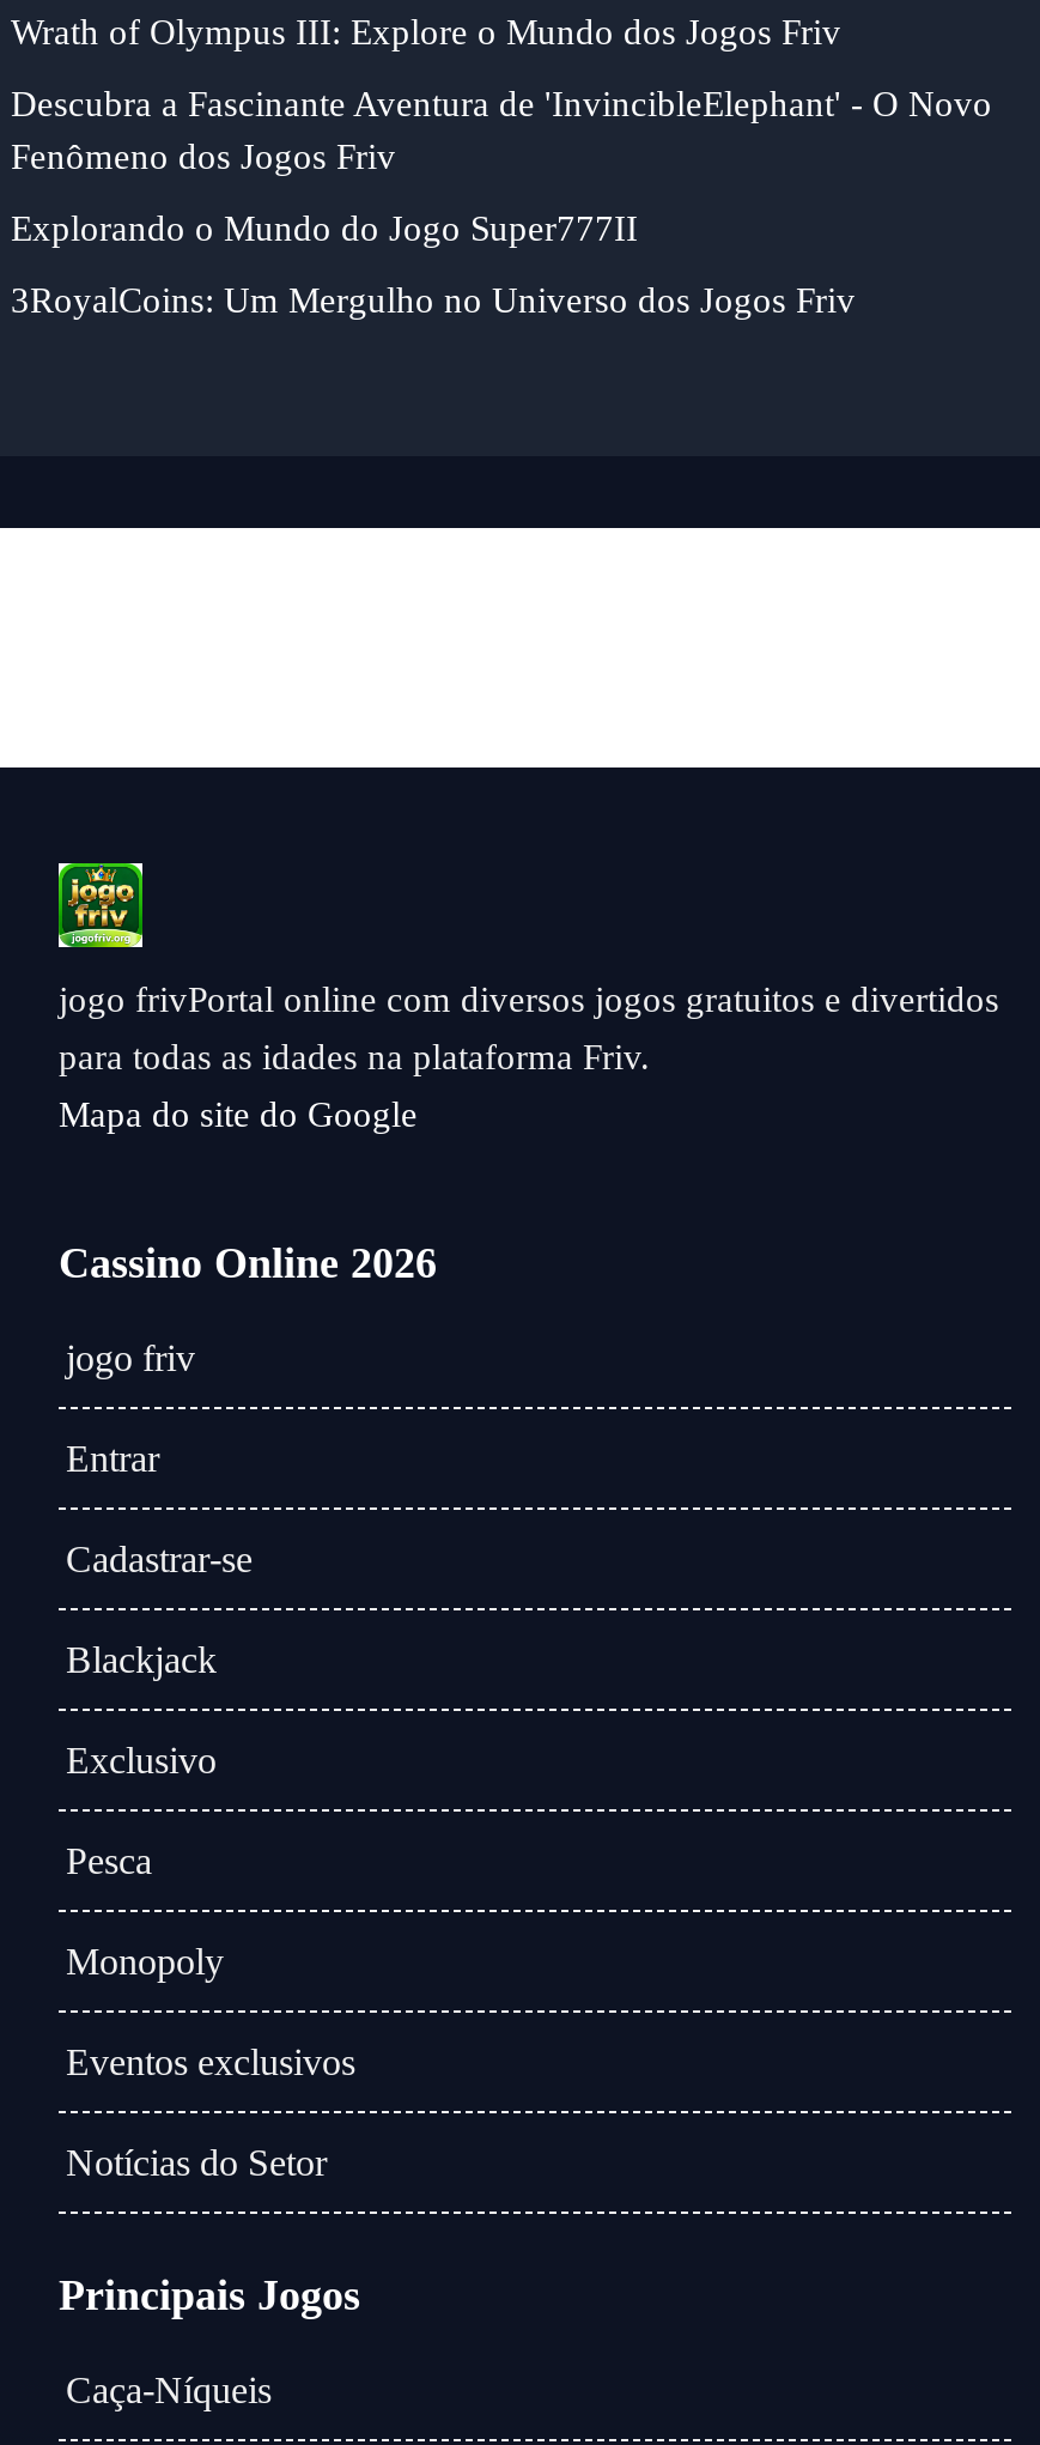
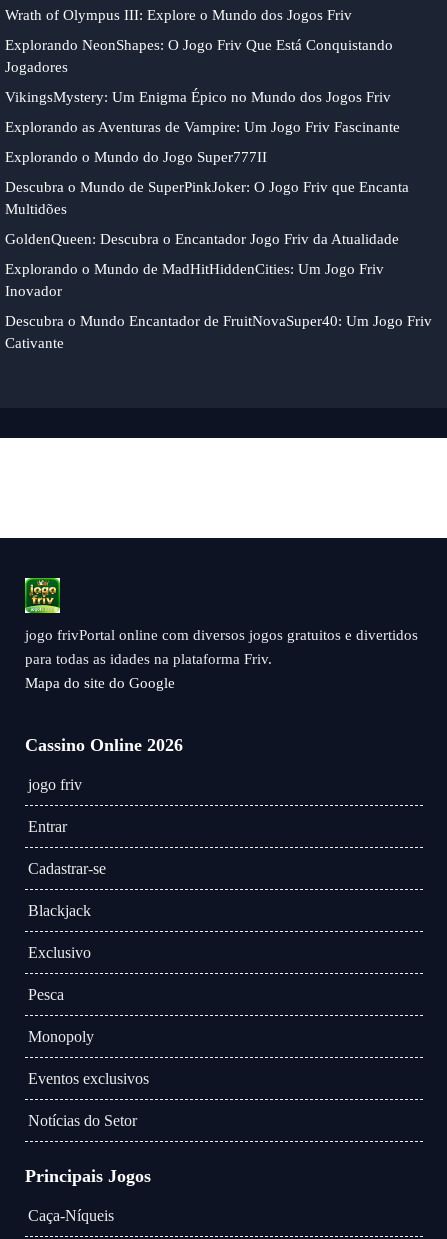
[11,85,992,176] Descubra a Fascinante Aventura de 'InvincibleElephant' - O Novo | Fenômeno dos Jogos Friv -> [5,37,400,135] Explorando NeonShapes: O Jogo Friv Que Está Conquistando | Jogadores | VikingsMystery: Um Enigma Épico no Mundo dos Jogos Friv | Explorando as Aventuras de Vampire: Um Jogo Friv Fascinante
[11,281,856,320] 3RoyalCoins: Um Mergulho no Universo dos Jogos Friv -> [5,179,432,351] Descubra o Mundo de SuperPinkJoker: O Jogo Friv que Encanta | Multidões | GoldenQueen: Descubra o Encantador Jogo Friv da Atualidade | Explorando o Mundo de MadHitHiddenCities: Um Jogo Friv | Inovador | Descubra o Mundo Encantador de FruitNovaSuper40: Um Jogo Friv | Cativante

